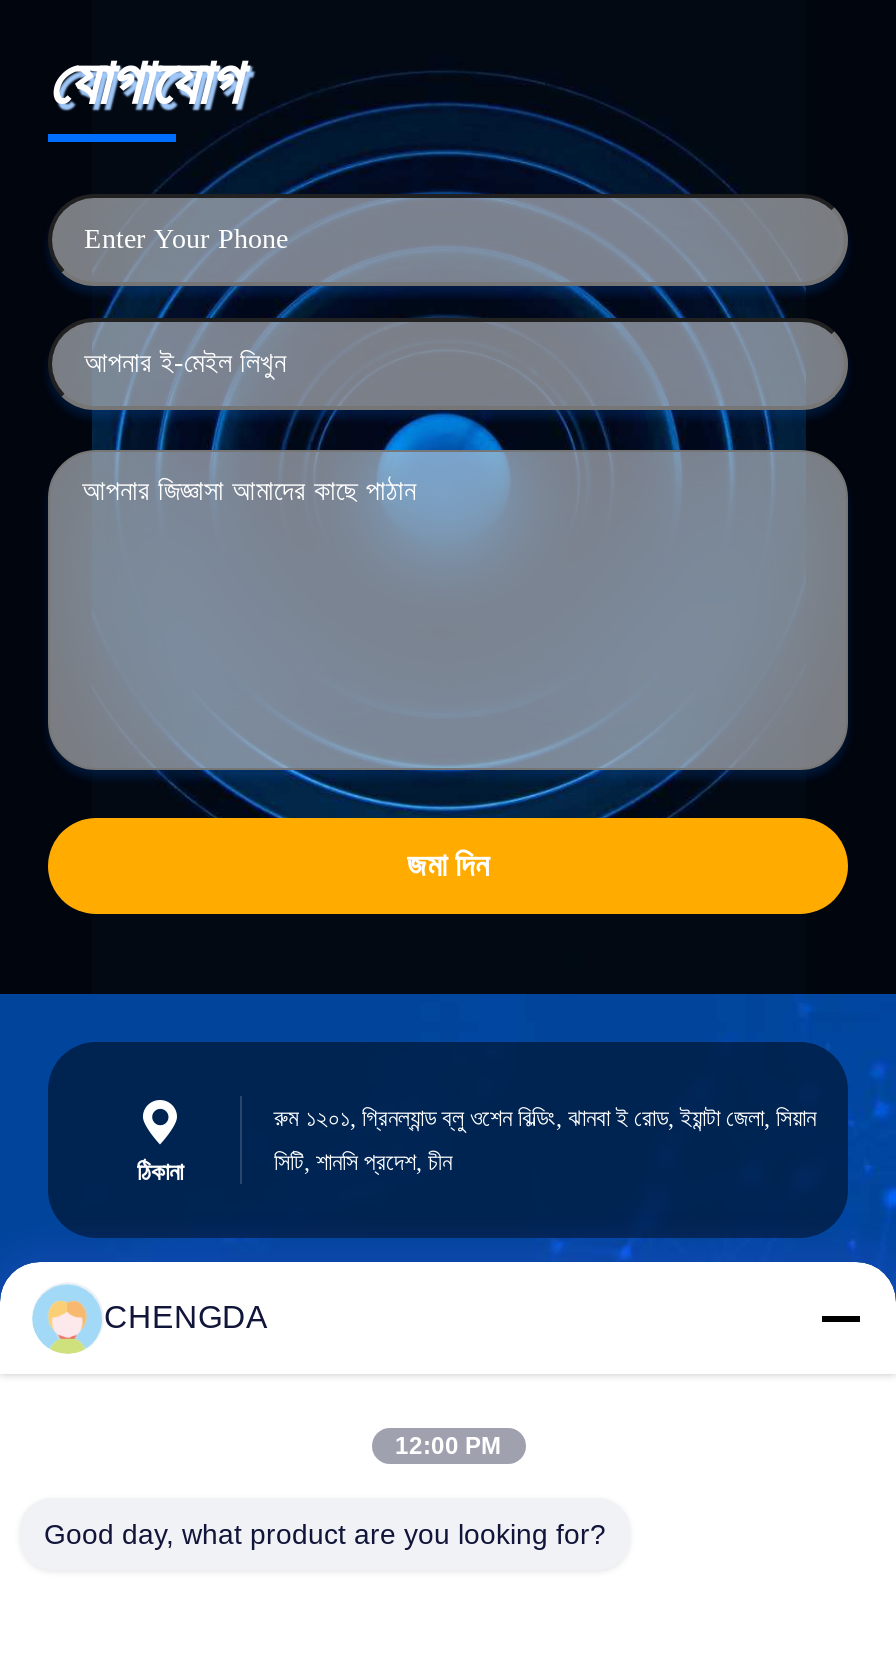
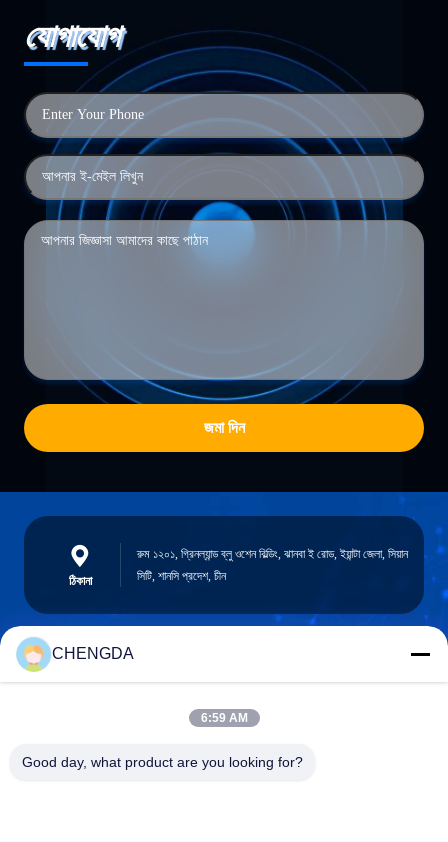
[395,1432,501,1460] 12:00 PM -> [200,711,247,725] 6:59 AM

